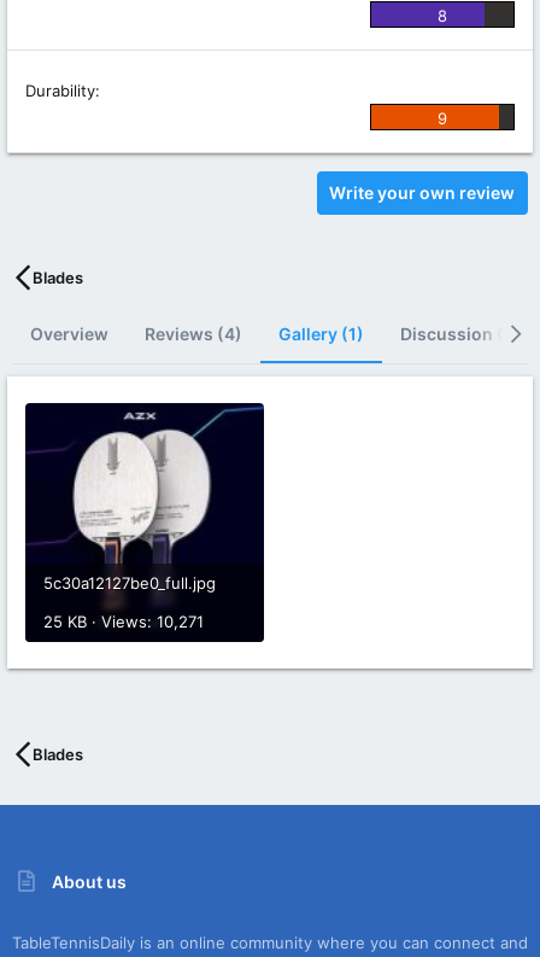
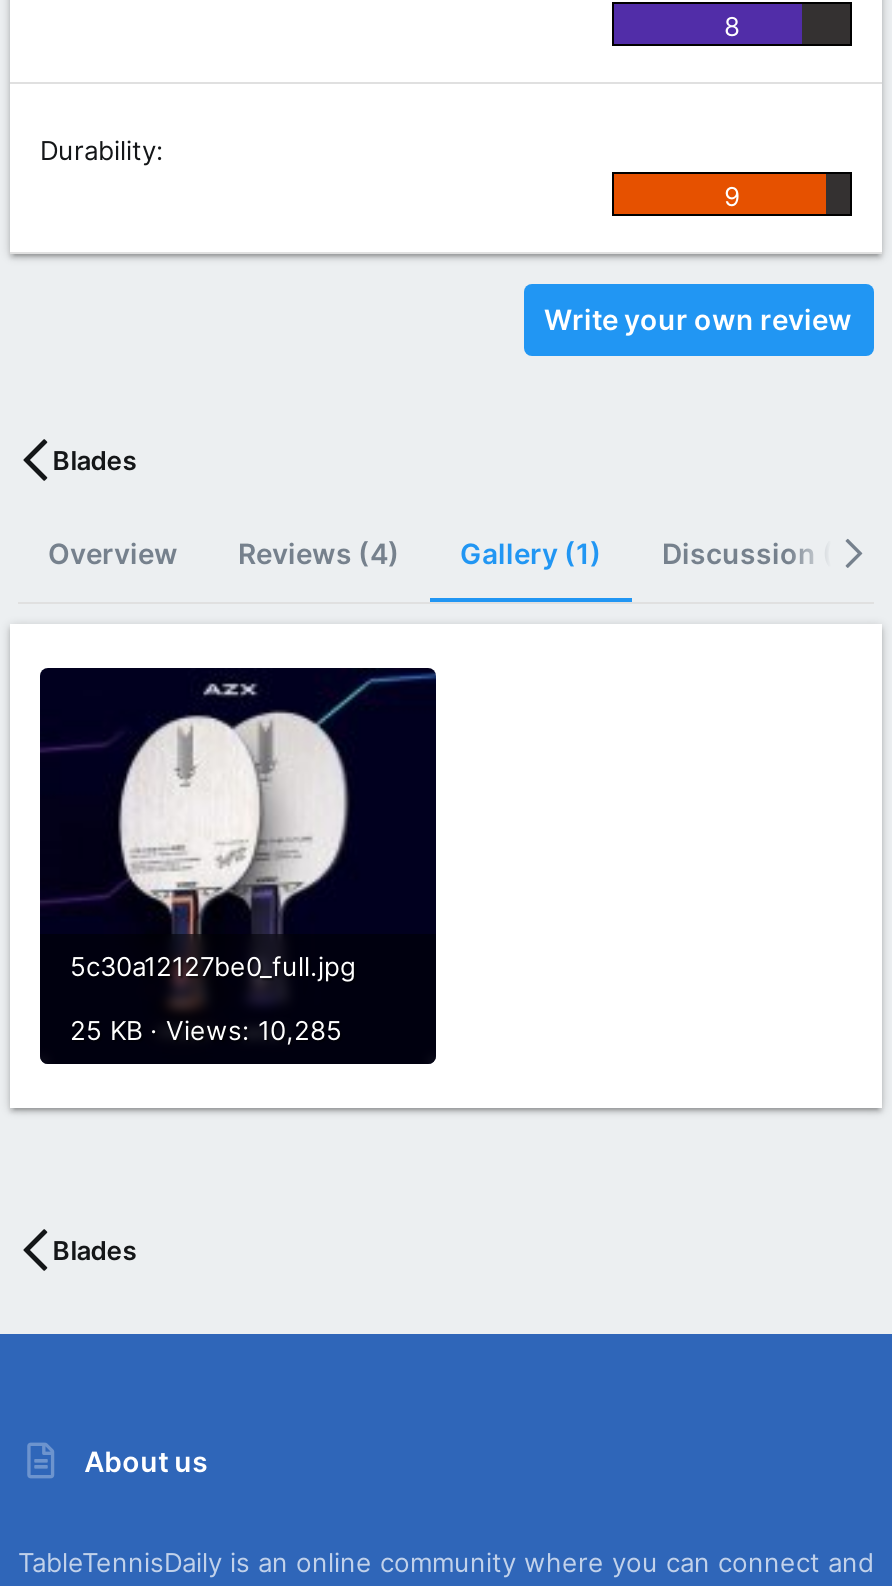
[43,612,204,631] 25 KB · Views: 10,271 -> [70,1014,342,1046] 25 KB · Views: 10,285

